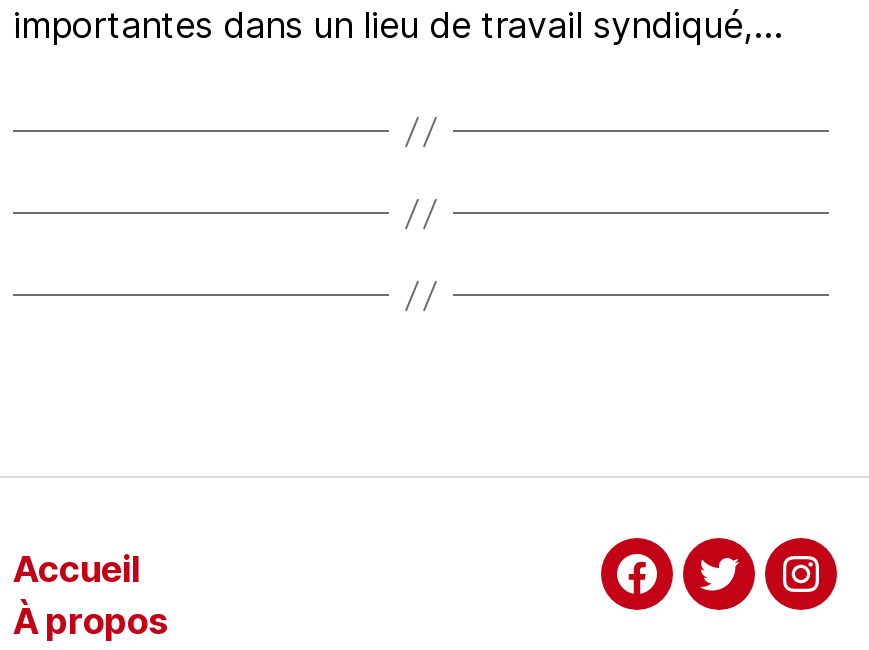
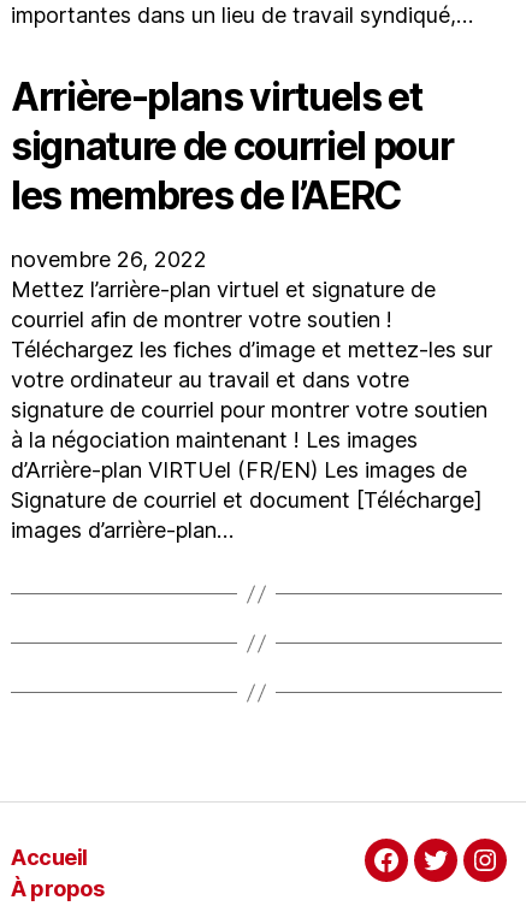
none -> [11,73,492,543] Arrière-plans virtuels et | signature de courriel pour | les membres de l’AERC | novembre 26, 2022 | Mettez l’arrière-plan virtuel et signature de | courriel afin de montrer votre soutien ! | Téléchargez les fiches d’image et mettez-les sur | votre ordinateur au travail et dans votre | signature de courriel pour montrer votre soutien | à la négociation maintenant ! Les images | d’Arrière-plan VIRTUel (FR/EN) Les images de | Signature de courriel et document [Télécharge] | images d’arrière-plan…

